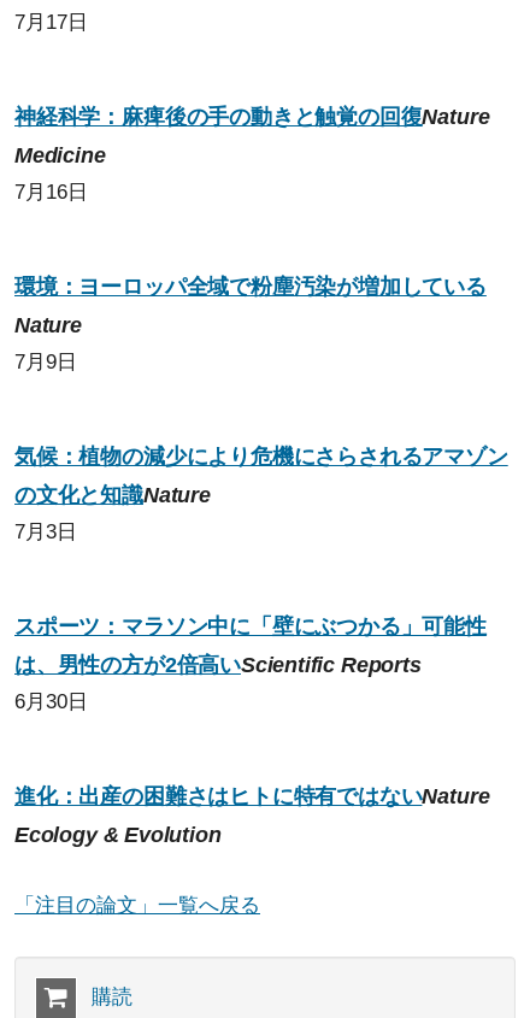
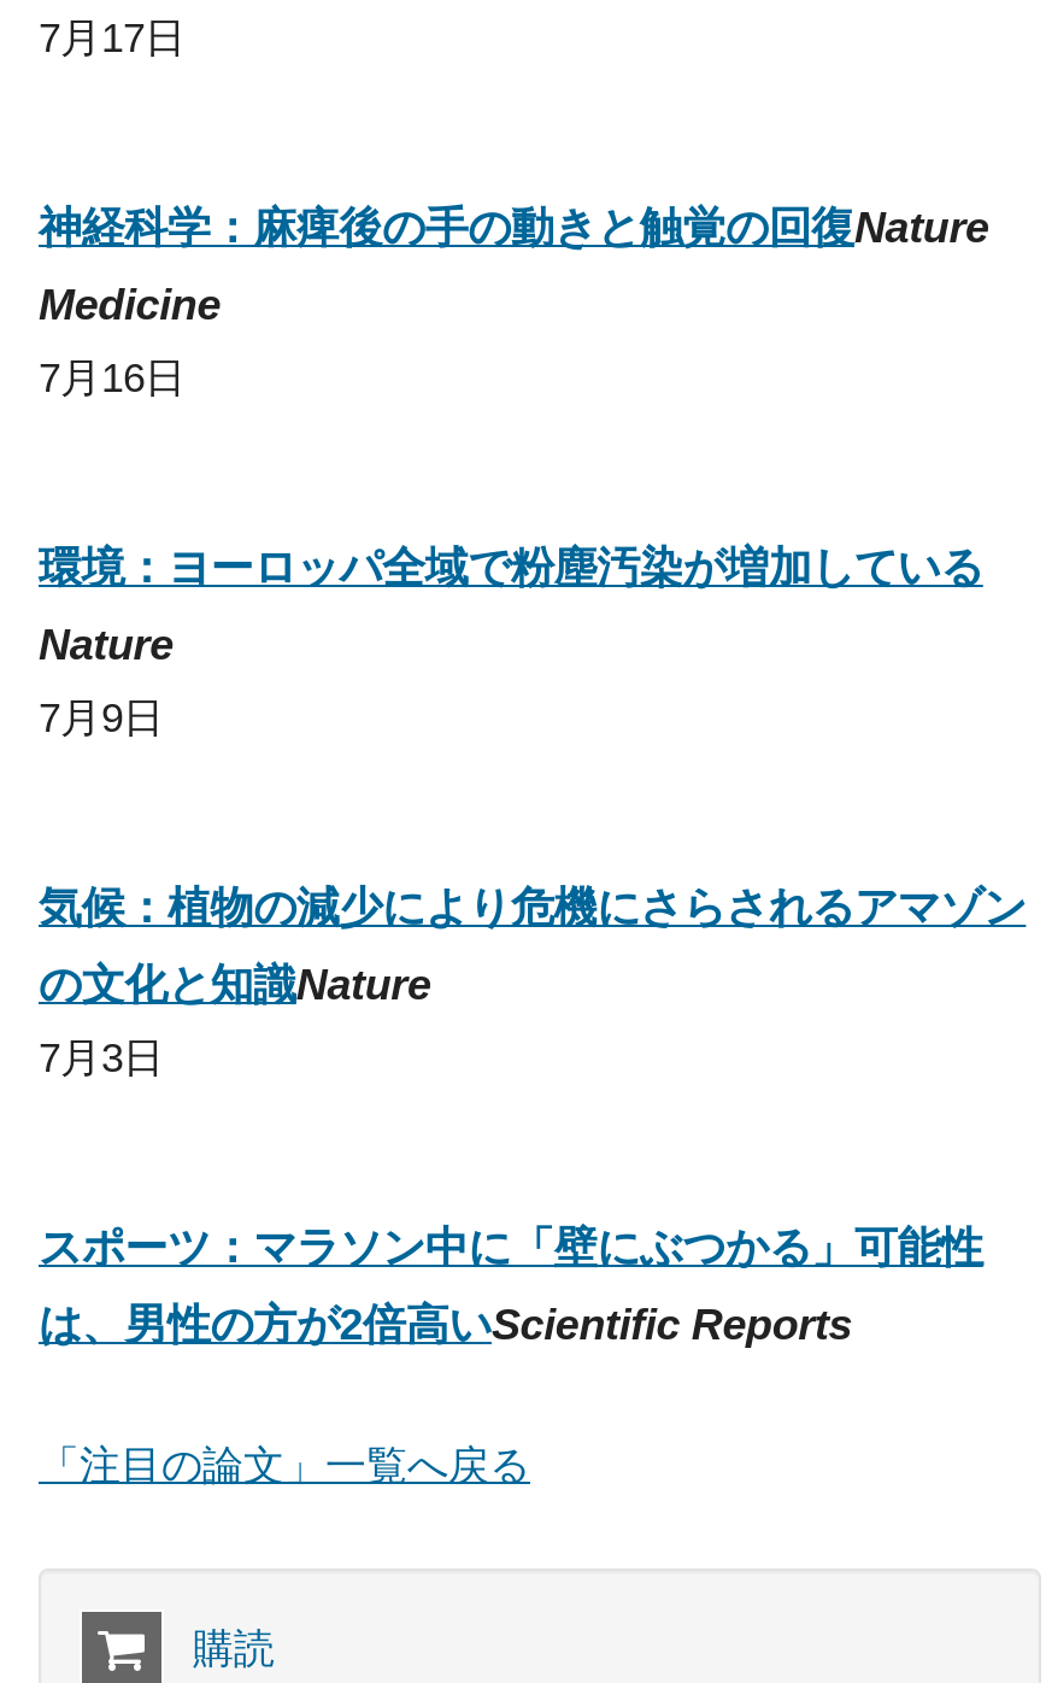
[14,690,88,713] 6月30日 -> none
[14,784,489,846] 進化：出産の困難さはヒトに特有ではないNature | Ecology & Evolution -> none

